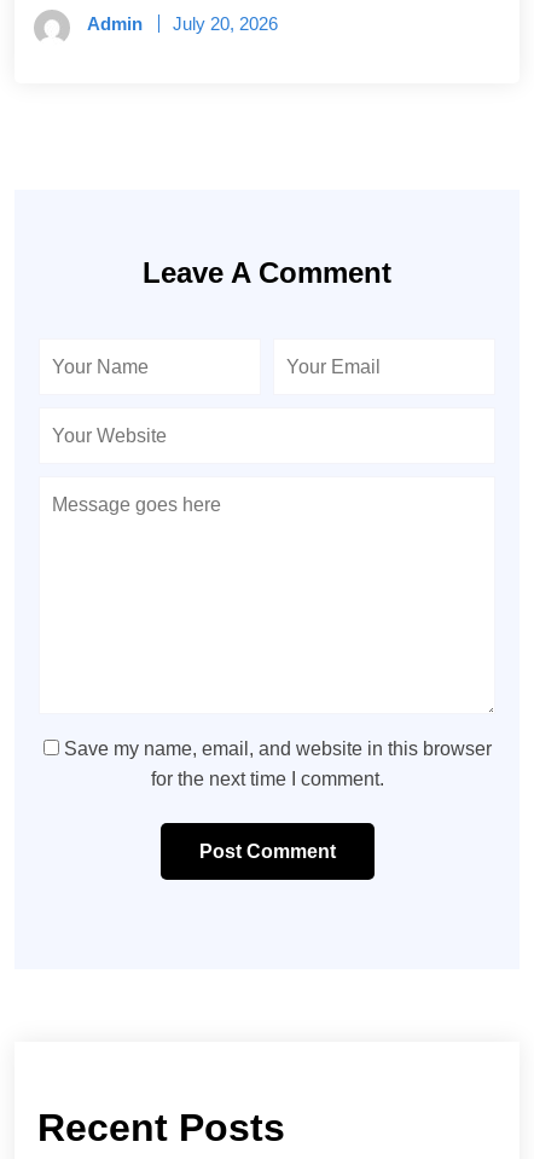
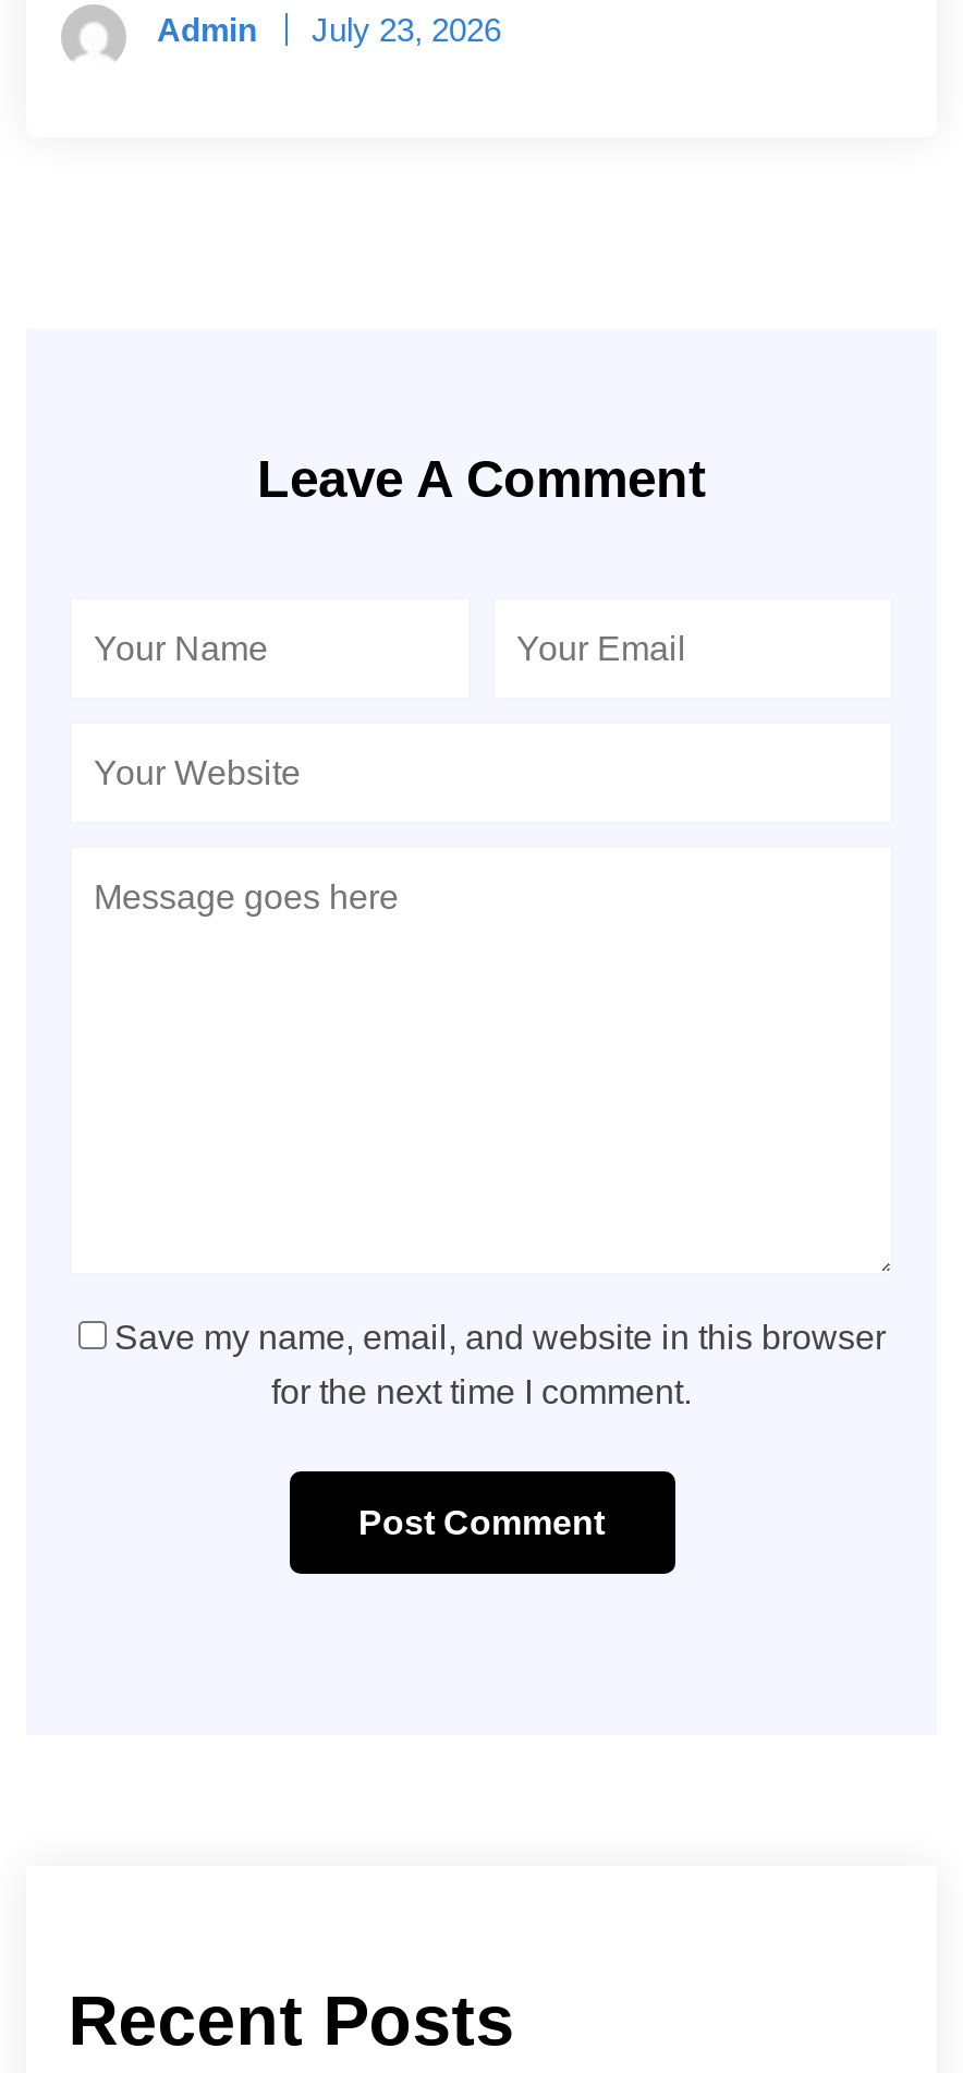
[87,13,278,33] Admin July 20, 2026 -> [157,11,501,48] Admin July 23, 2026

